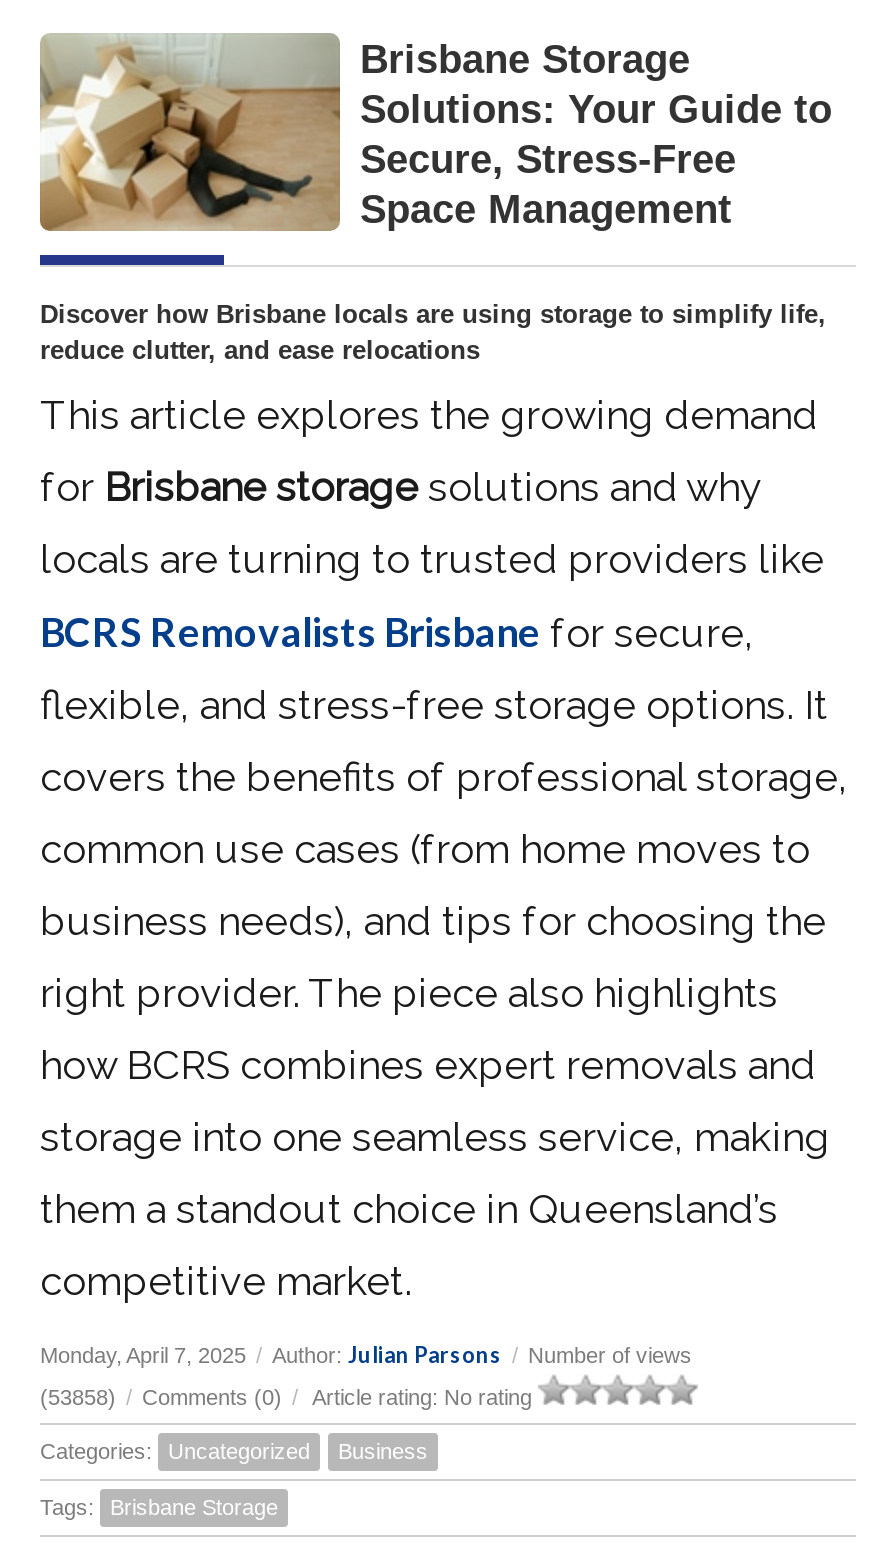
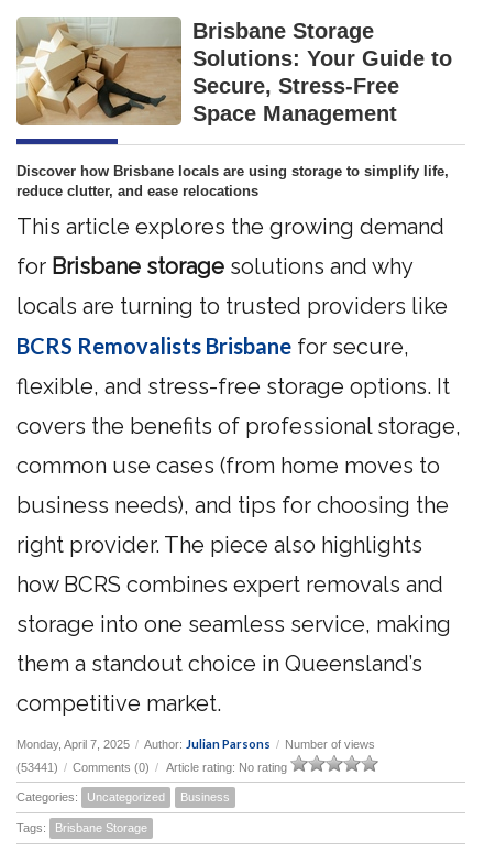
[40,1385,538,1409] (53858) / Comments (0) / Article rating: No rating -> [16,761,290,774] (53441) / Comments (0) / Article rating: No rating

